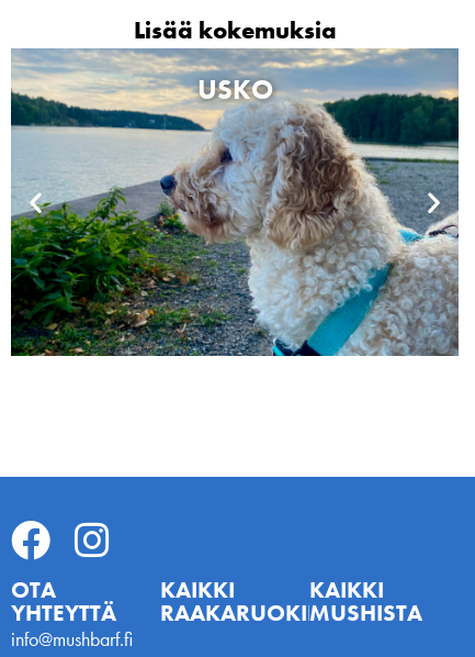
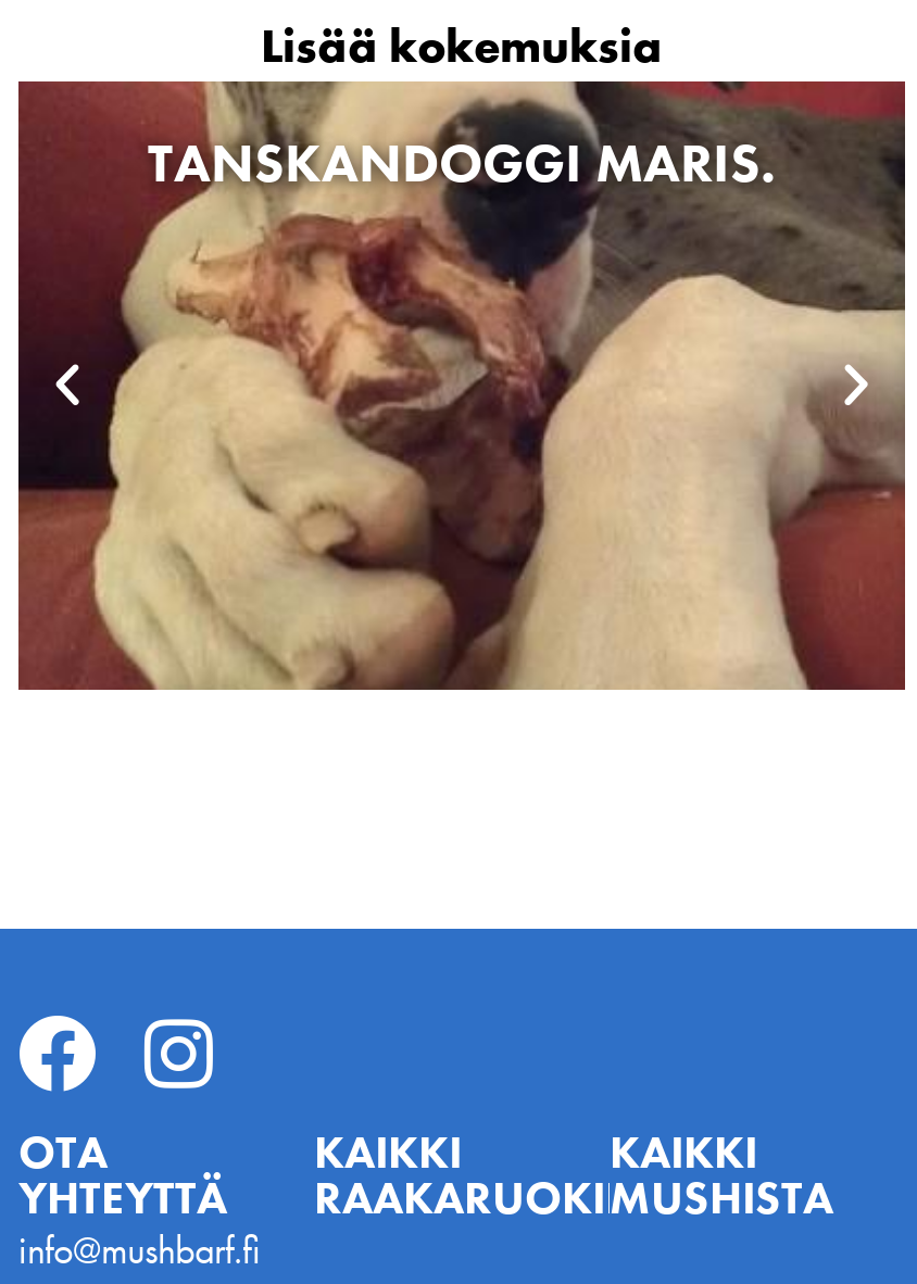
[10,47,460,357] [image] | USKO -> [16,79,907,692] [image] | TANSKANDOGGI MARIS.

